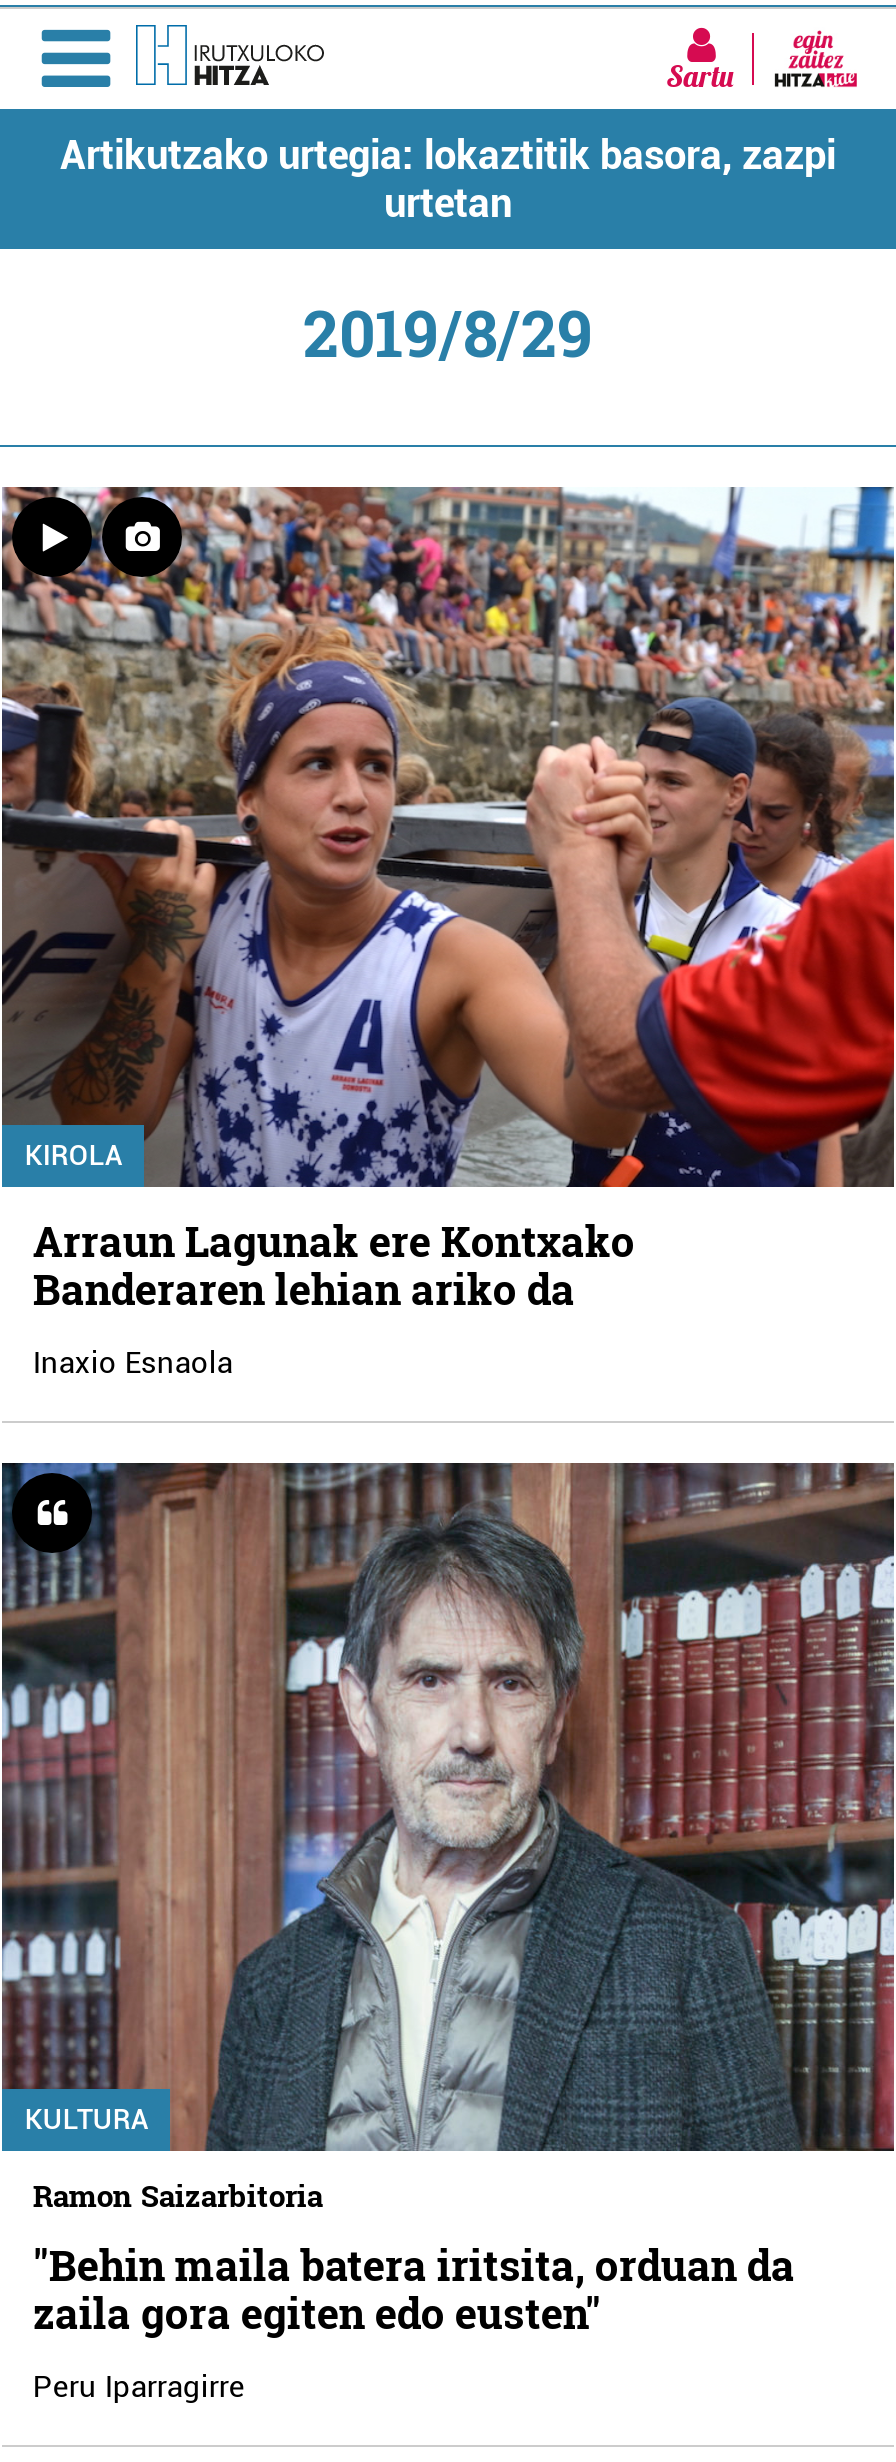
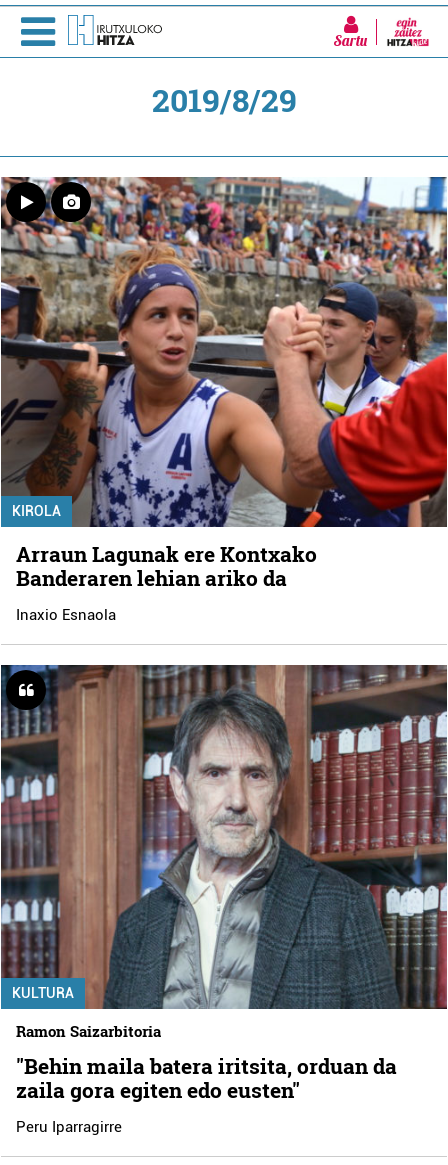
[60,131,836,227] Artikutzako urtegia: lokaztitik basora, zazpi | urtetan -> none

